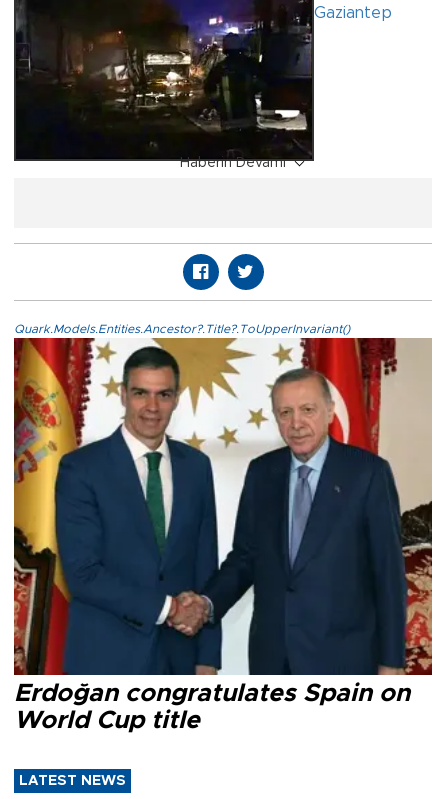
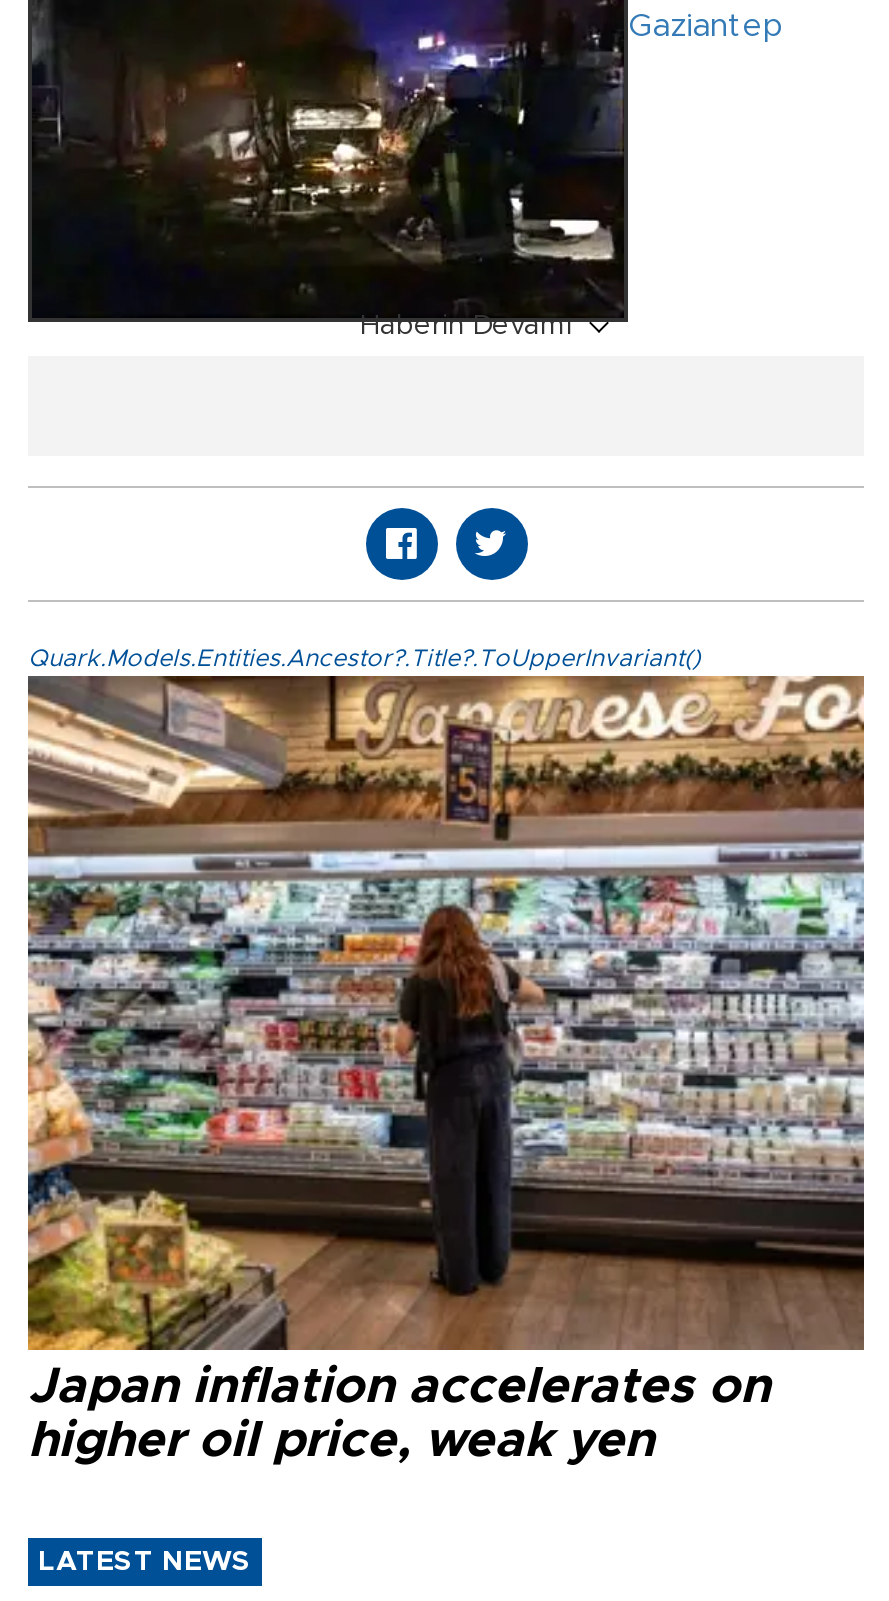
[13,337,433,733] [image] | Erdoğan congratulates Spain on | World Cup title -> [26,674,866,1466] [image] | Japan inflation accelerates on | higher oil price, weak yen

